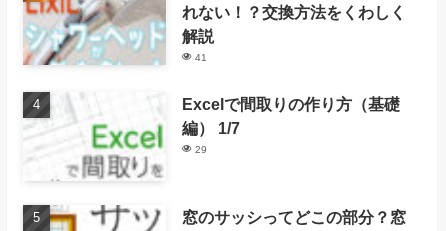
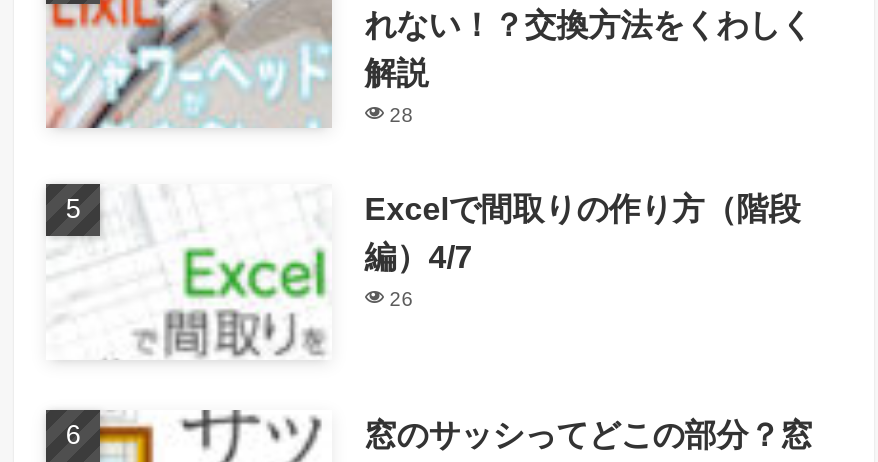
[195,52,207,63] 41 -> [389,104,413,126] 28
[182,95,400,113] Excelで間取りの作り方（基礎 -> [364,190,800,226] Excelで間取りの作り方（階段
[182,119,240,137] 編） 1/7 -> [364,238,472,274] 編）4/7
[195,144,207,155] 29 -> [389,288,413,310] 26

